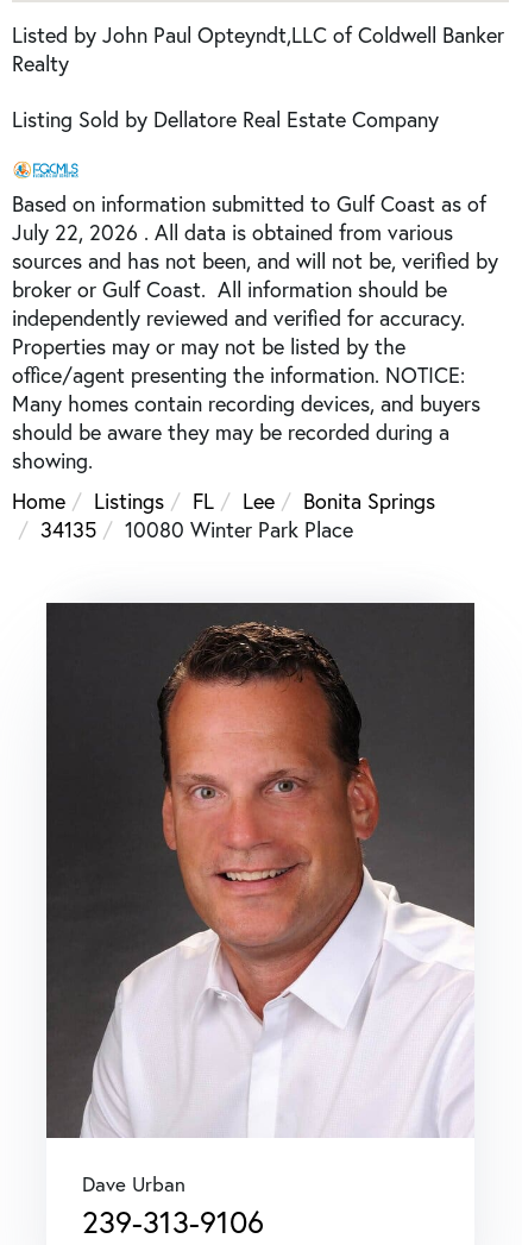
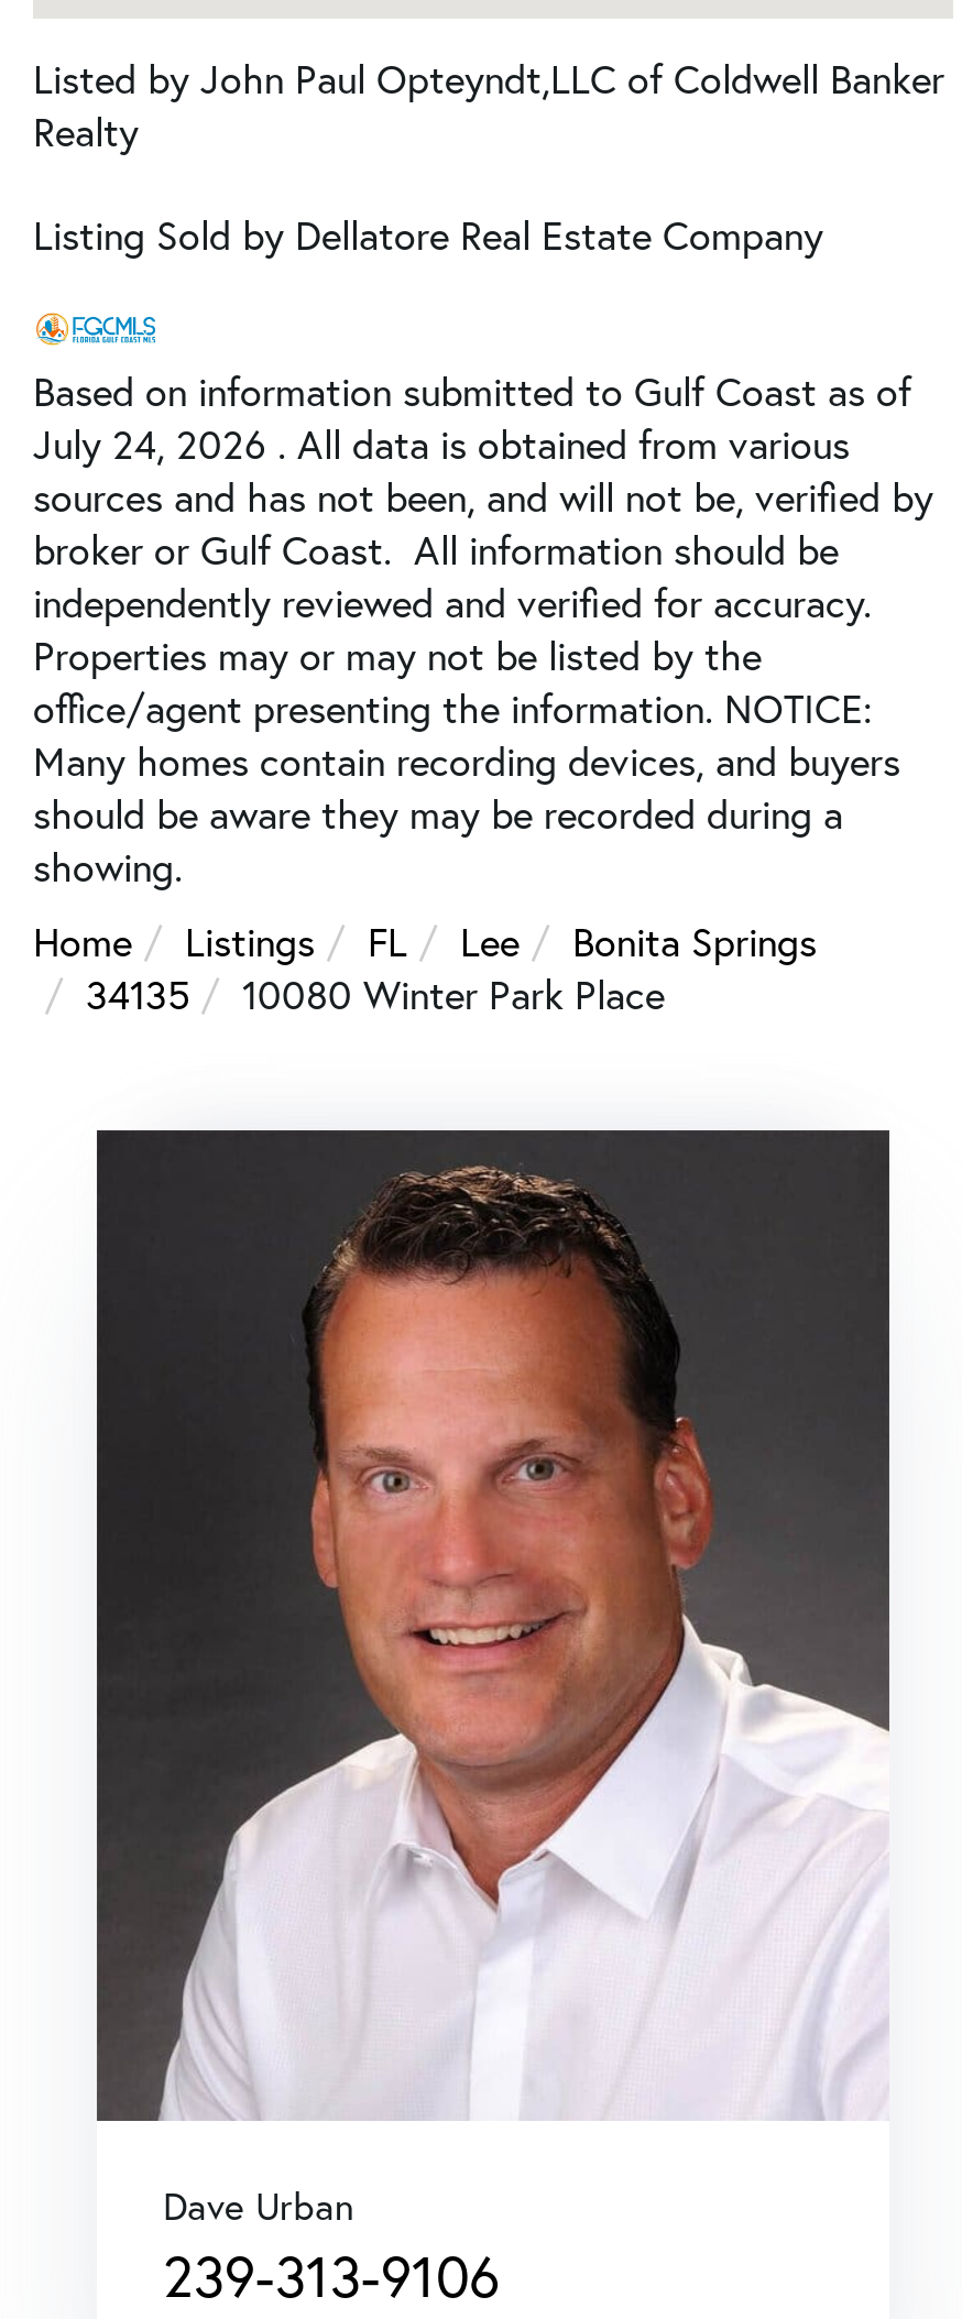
[12,217,453,246] July 22, 2026 . All data is obtained from various -> [33,416,850,469] July 24, 2026 . All data is obtained from various

